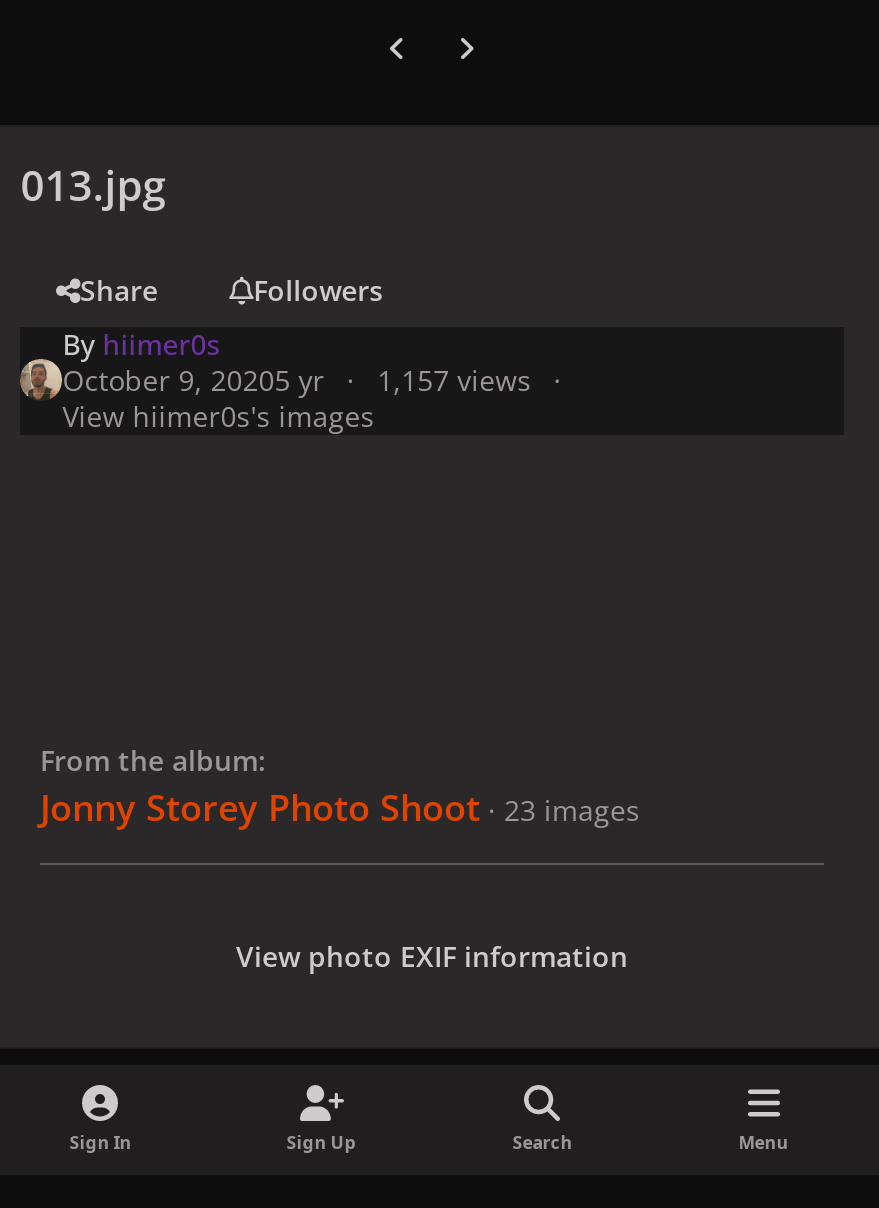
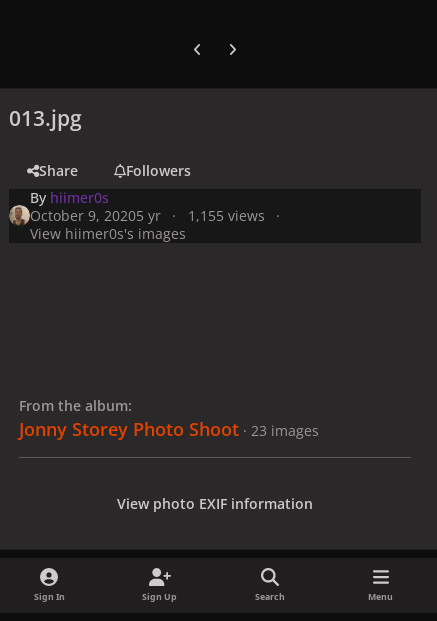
[62,360,531,398] October 9, 20205 yr 1,157 views -> [30,205,265,224] October 9, 20205 yr 1,155 views

